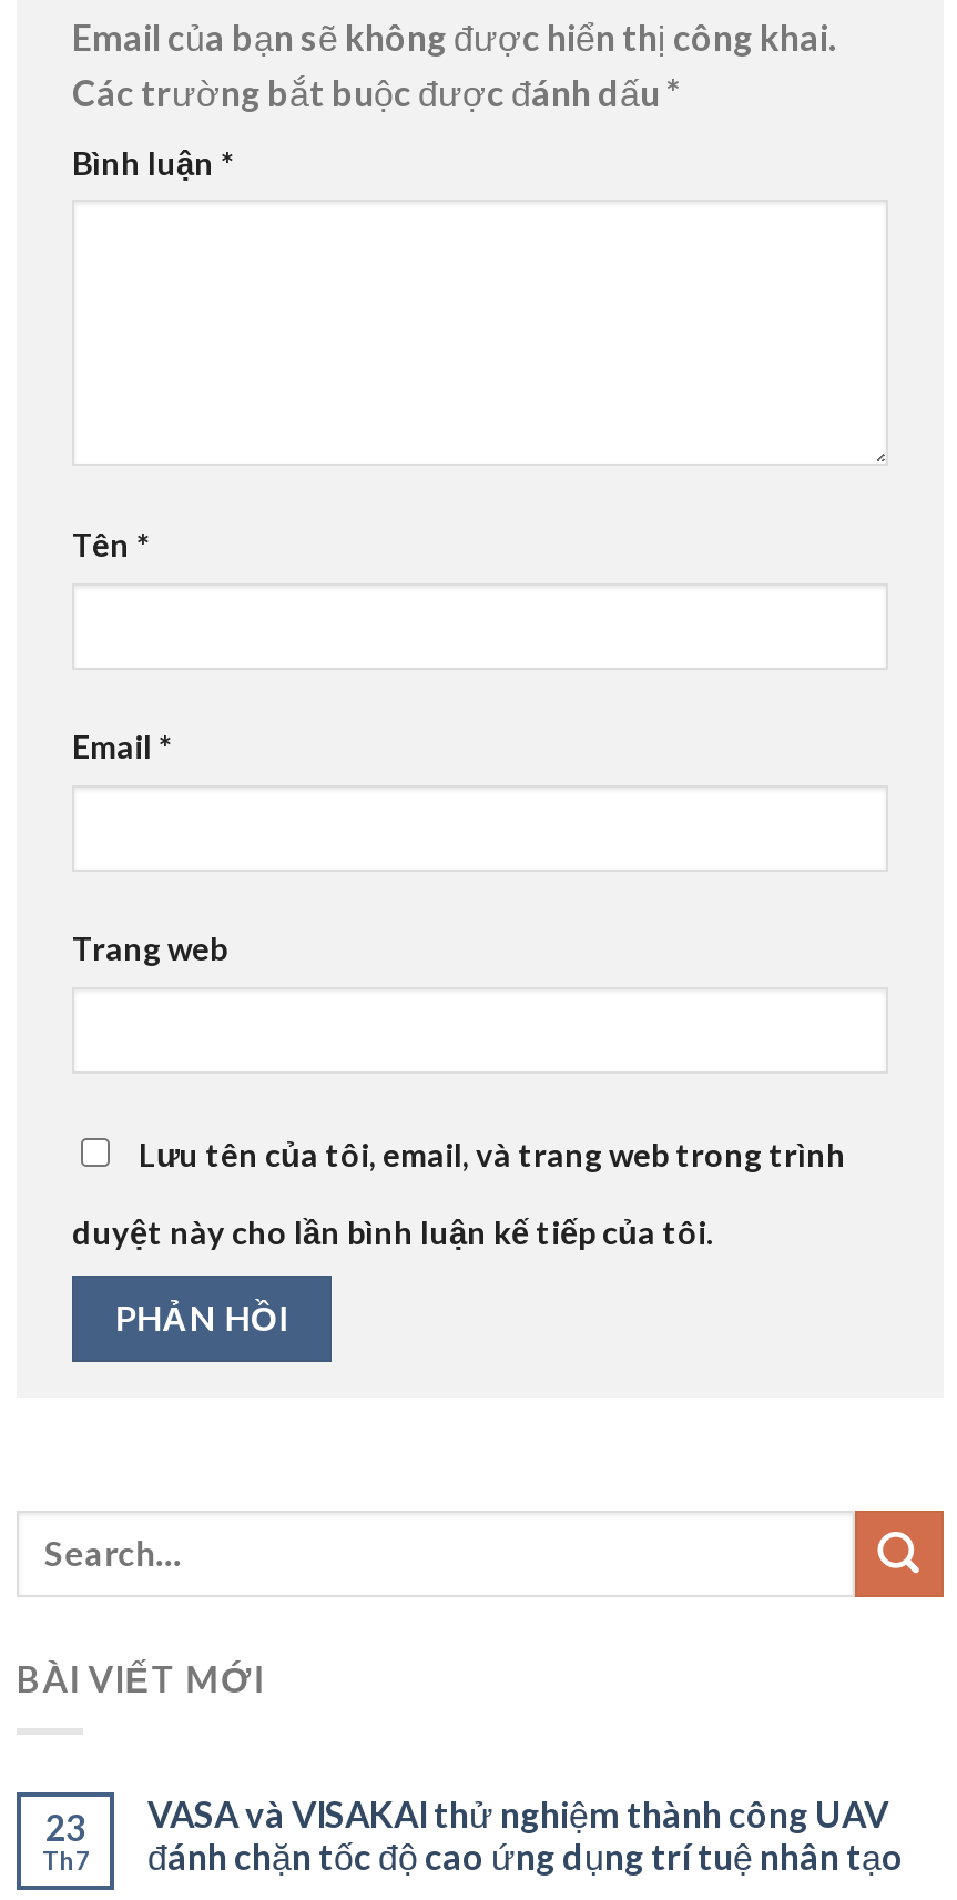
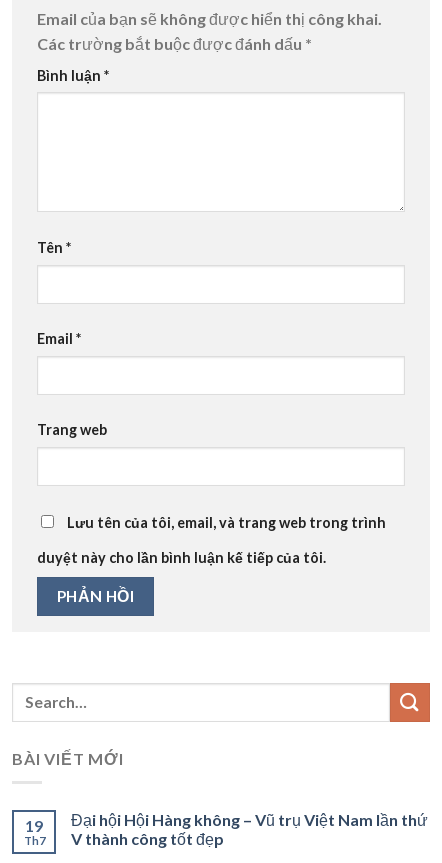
[147,1793,904,1877] VASA và VISAKAI thử nghiệm thành công UAV | đánh chặn tốc độ cao ứng dụng trí tuệ nhân tạo -> [71,810,428,848] Đại hội Hội Hàng không – Vũ trụ Việt Nam lần thứ | V thành công tốt đẹp
[45,1806,85,1848] 23 -> [25,816,43,835] 19

